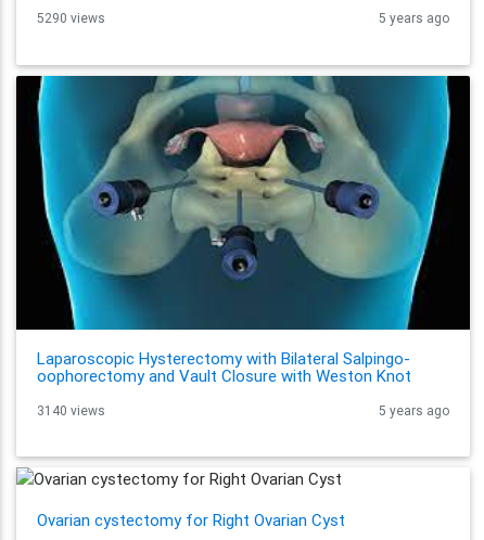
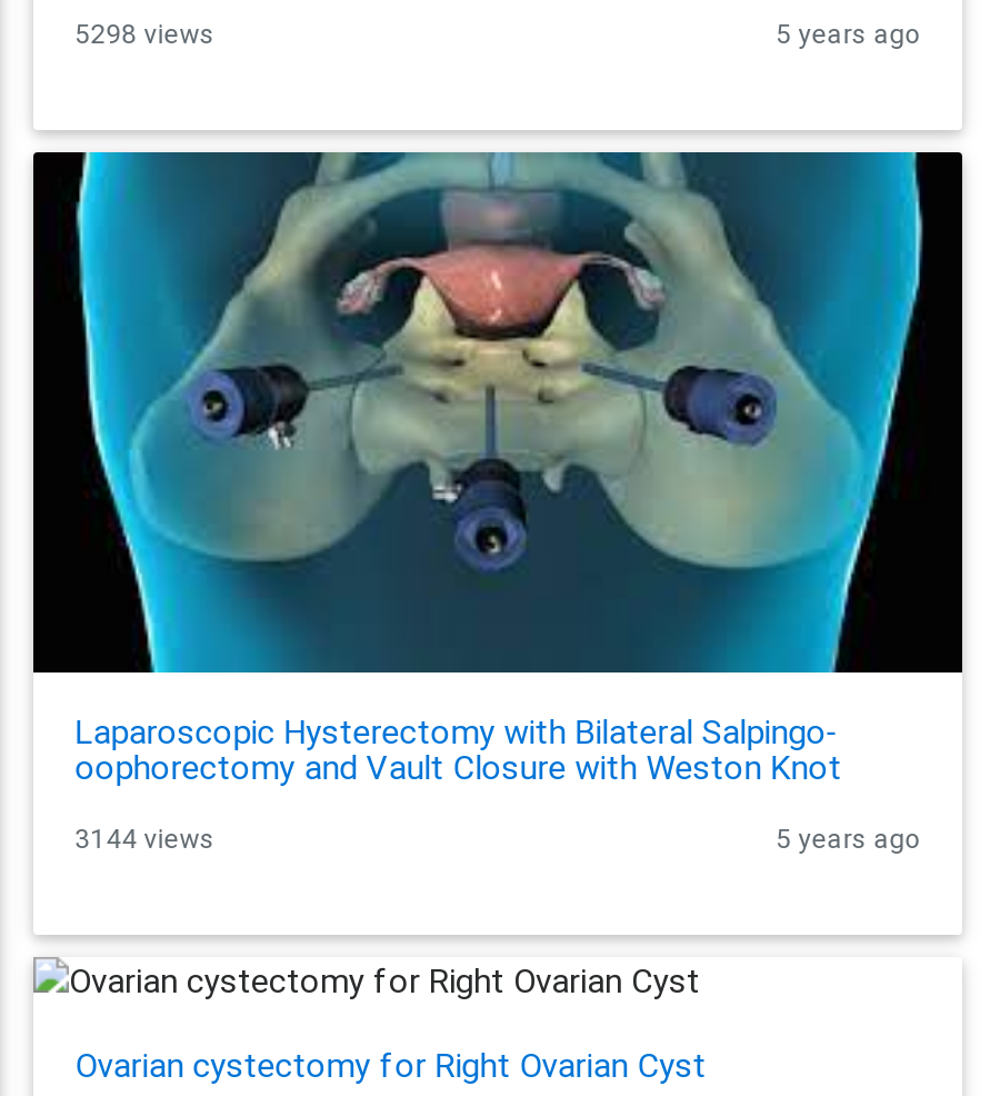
[37,10,105,26] 5290 views -> [75,18,215,51] 5298 views
[37,402,105,418] 3140 views -> [75,822,215,855] 3144 views

